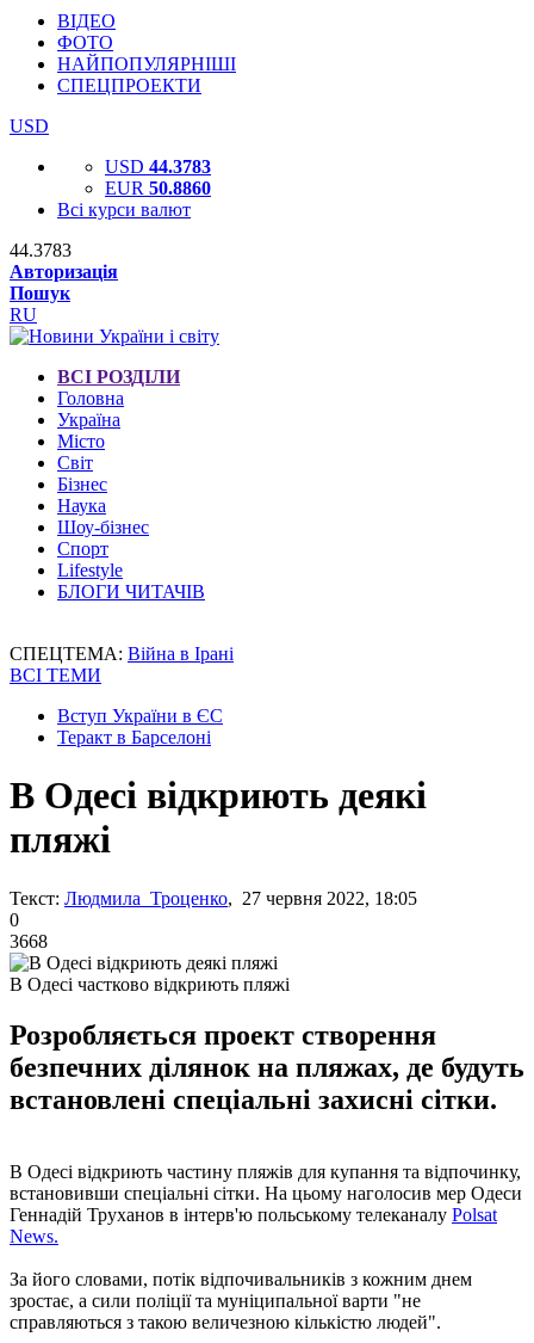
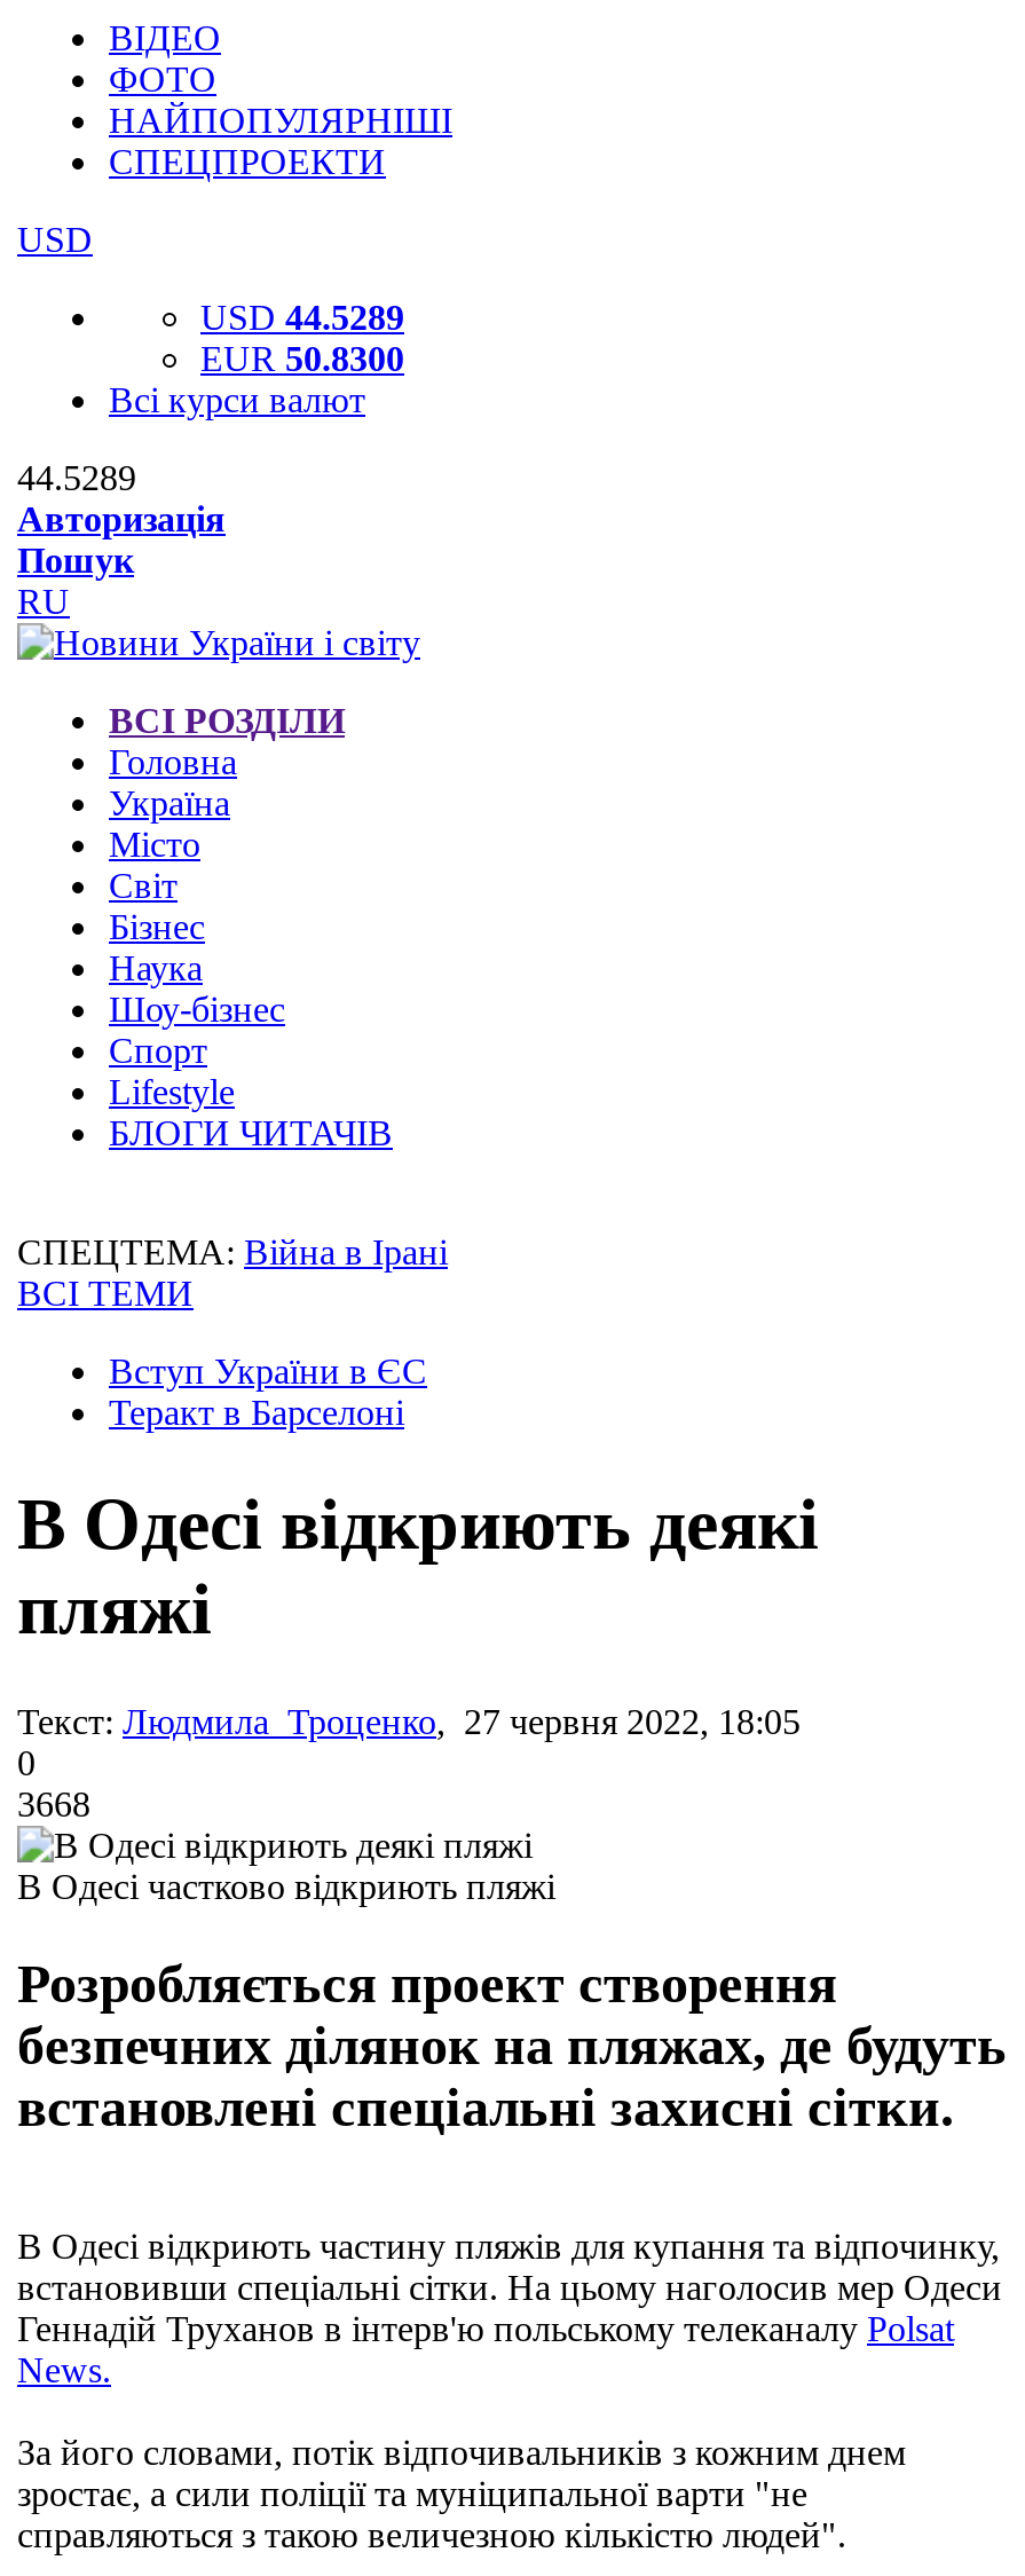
[105,156,211,177] USD 44.3783 -> [200,298,404,337] USD 44.5289
[105,178,211,198] EUR 50.8860 -> [200,339,404,378] EUR 50.8300
[10,240,72,260] 44.3783 -> [17,458,136,497] 44.5289

